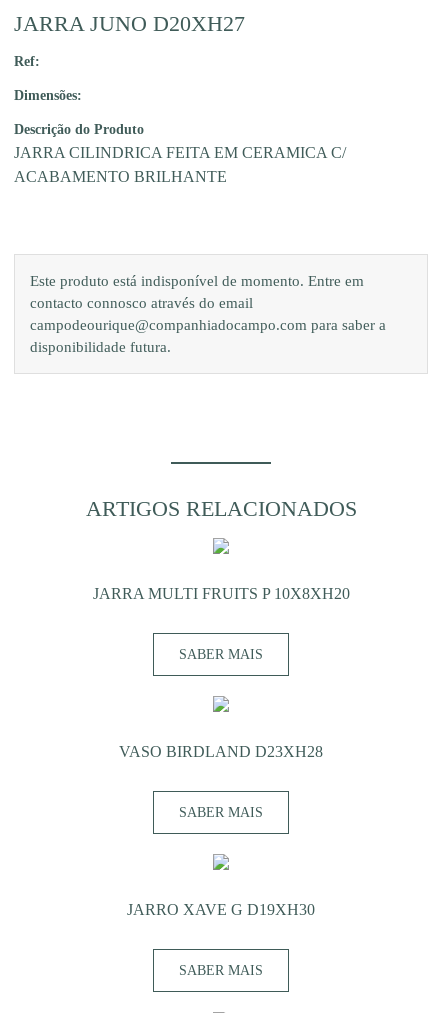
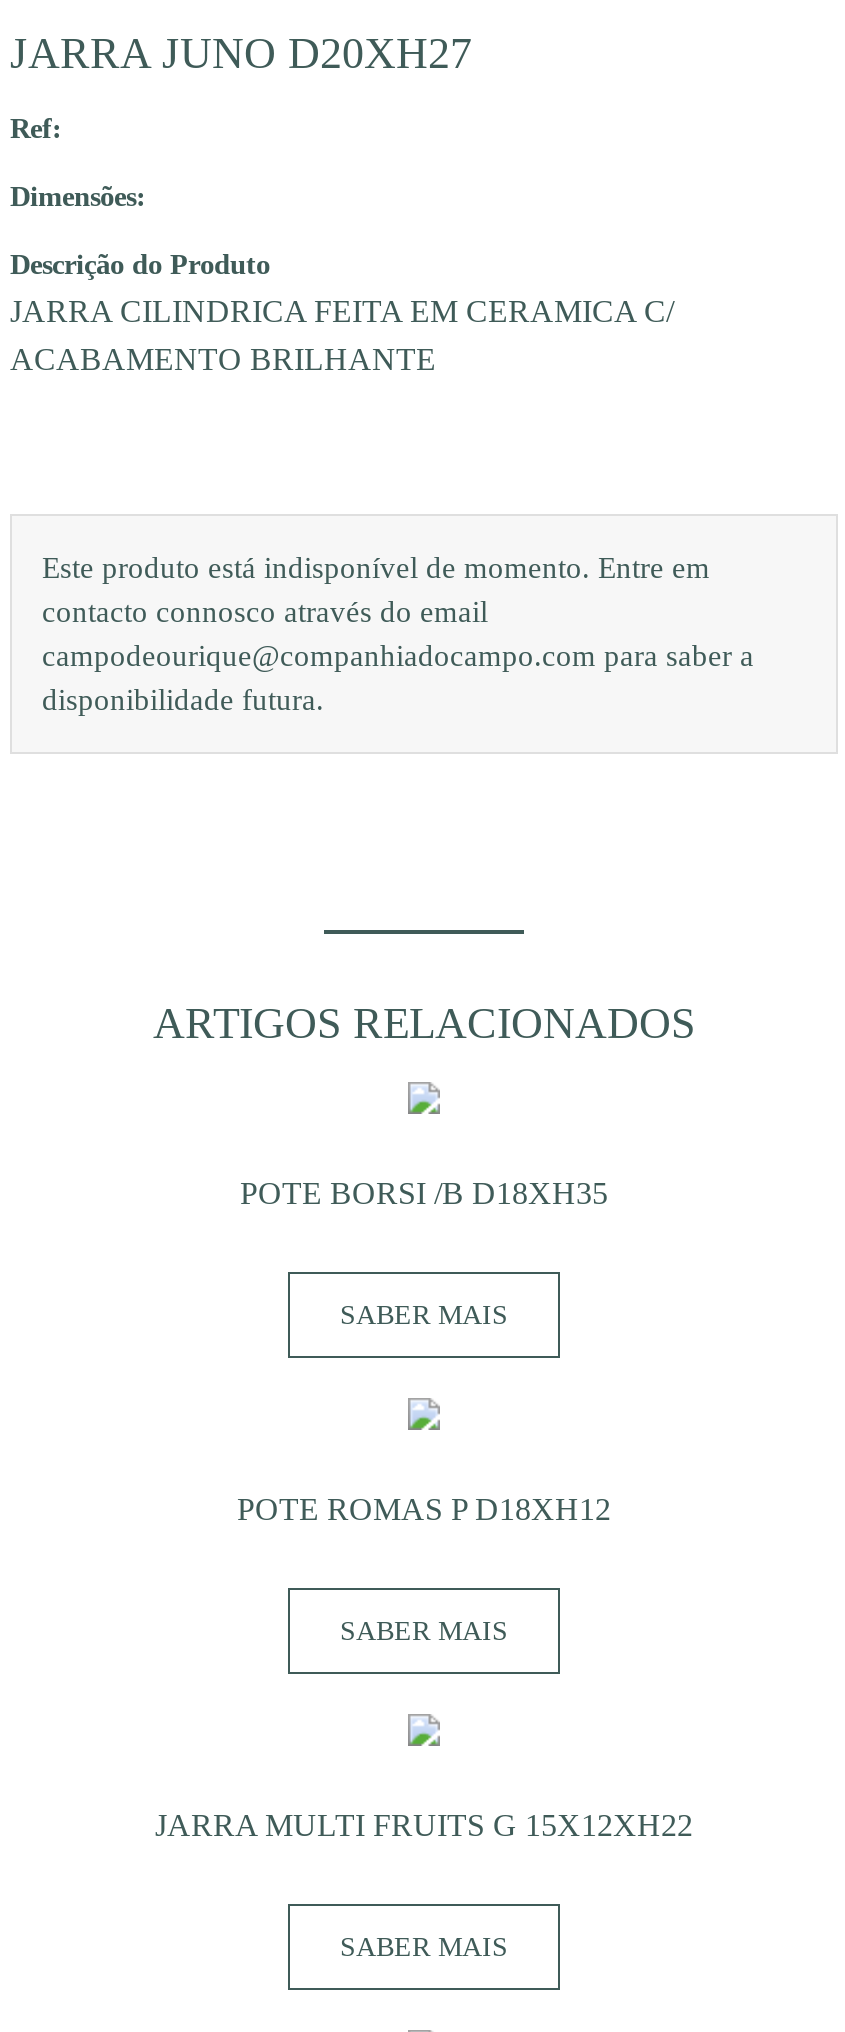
[92,585,349,602] JARRA MULTI FRUITS P 10X8XH20 -> [240,1176,608,1210] POTE BORSI /B D18XH35
[119,743,323,760] VASO BIRDLAND D23XH28 -> [237,1492,611,1526] POTE ROMAS P D18XH12
[127,901,315,918] JARRO XAVE G D19XH30 -> [155,1808,693,1842] JARRA MULTI FRUITS G 15X12XH22

